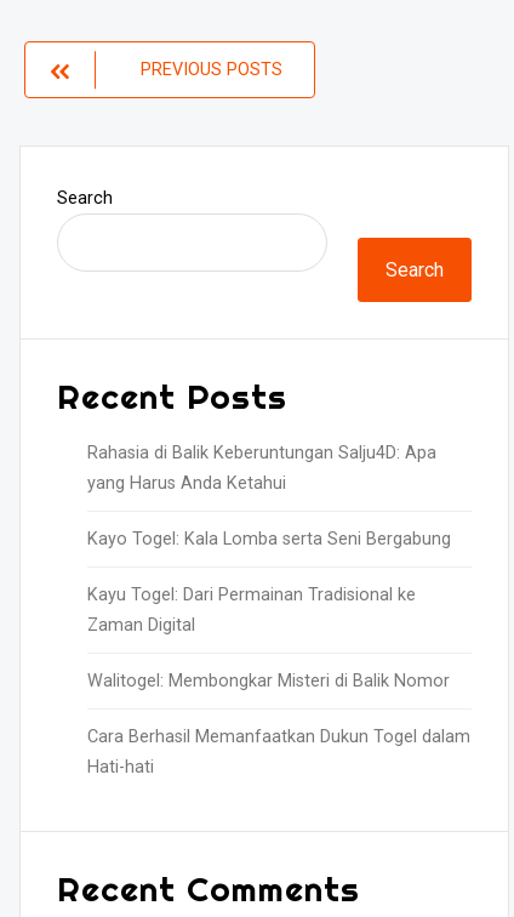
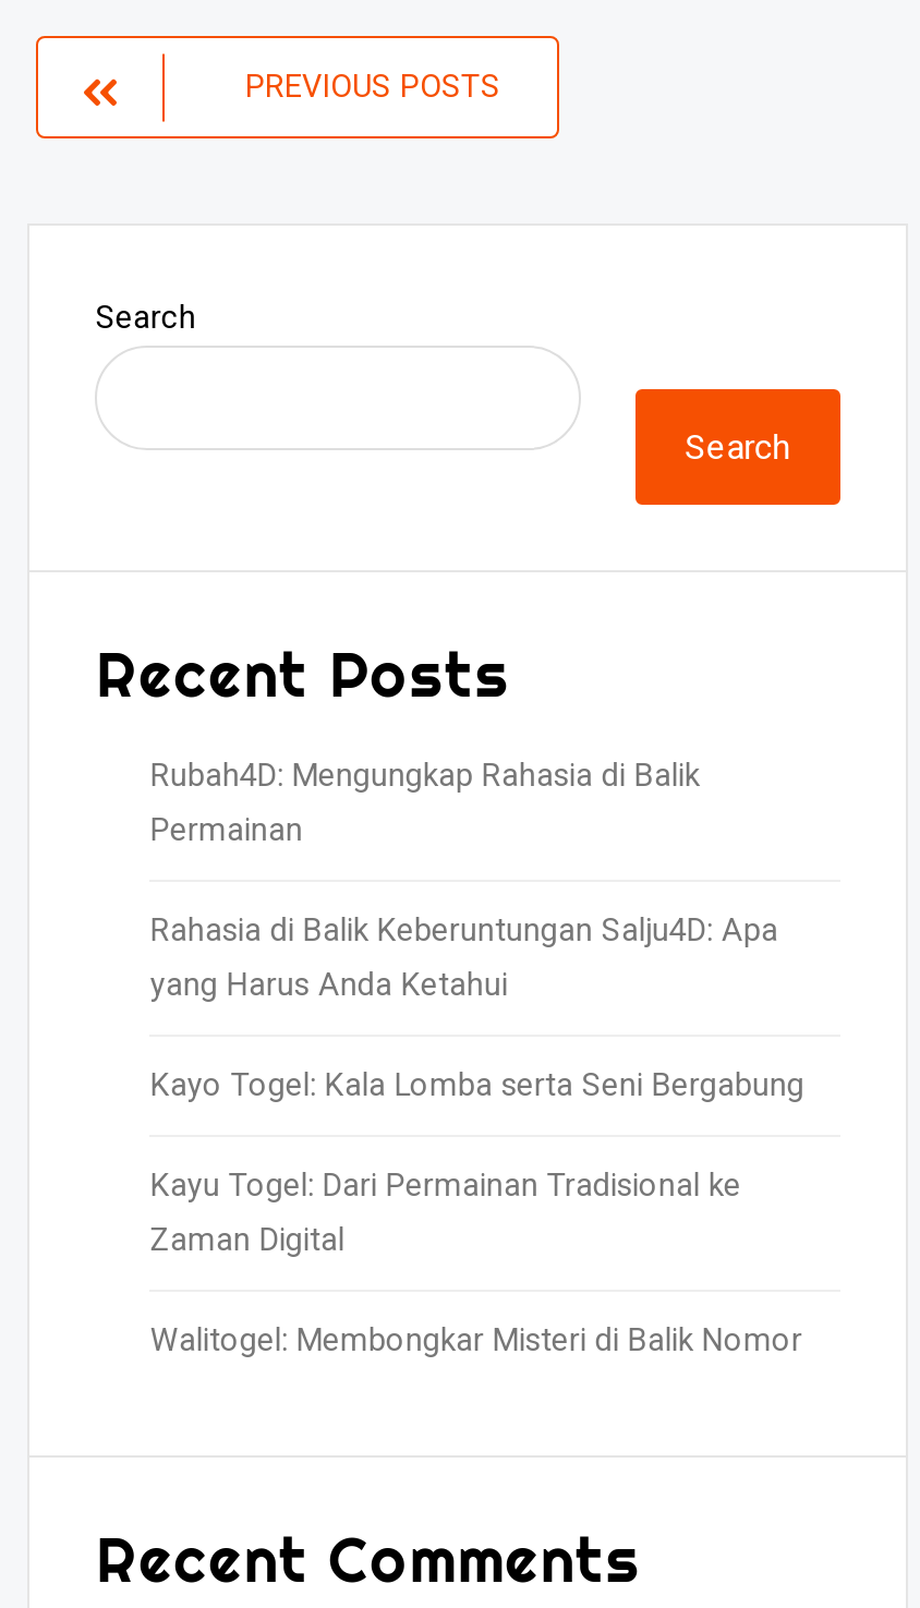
none -> [150,758,700,849] Rubah4D: Mengungkap Rahasia di Balik | Permainan
moved [88,443,451,691] -> [150,912,804,1359]: Rahasia di Balik Keberuntungan Salju4D: Apa | yang Harus Anda Ketahui | Kayo Togel: Kala Lomba serta Seni Bergabung | Kayu Togel: Dari Permainan Tradisional ke | Zaman Digital | Walitogel: Membongkar Misteri di Balik Nomor
[88,727,471,778] Cara Berhasil Memanfaatkan Dukun Togel dalam | Hati-hati -> none

